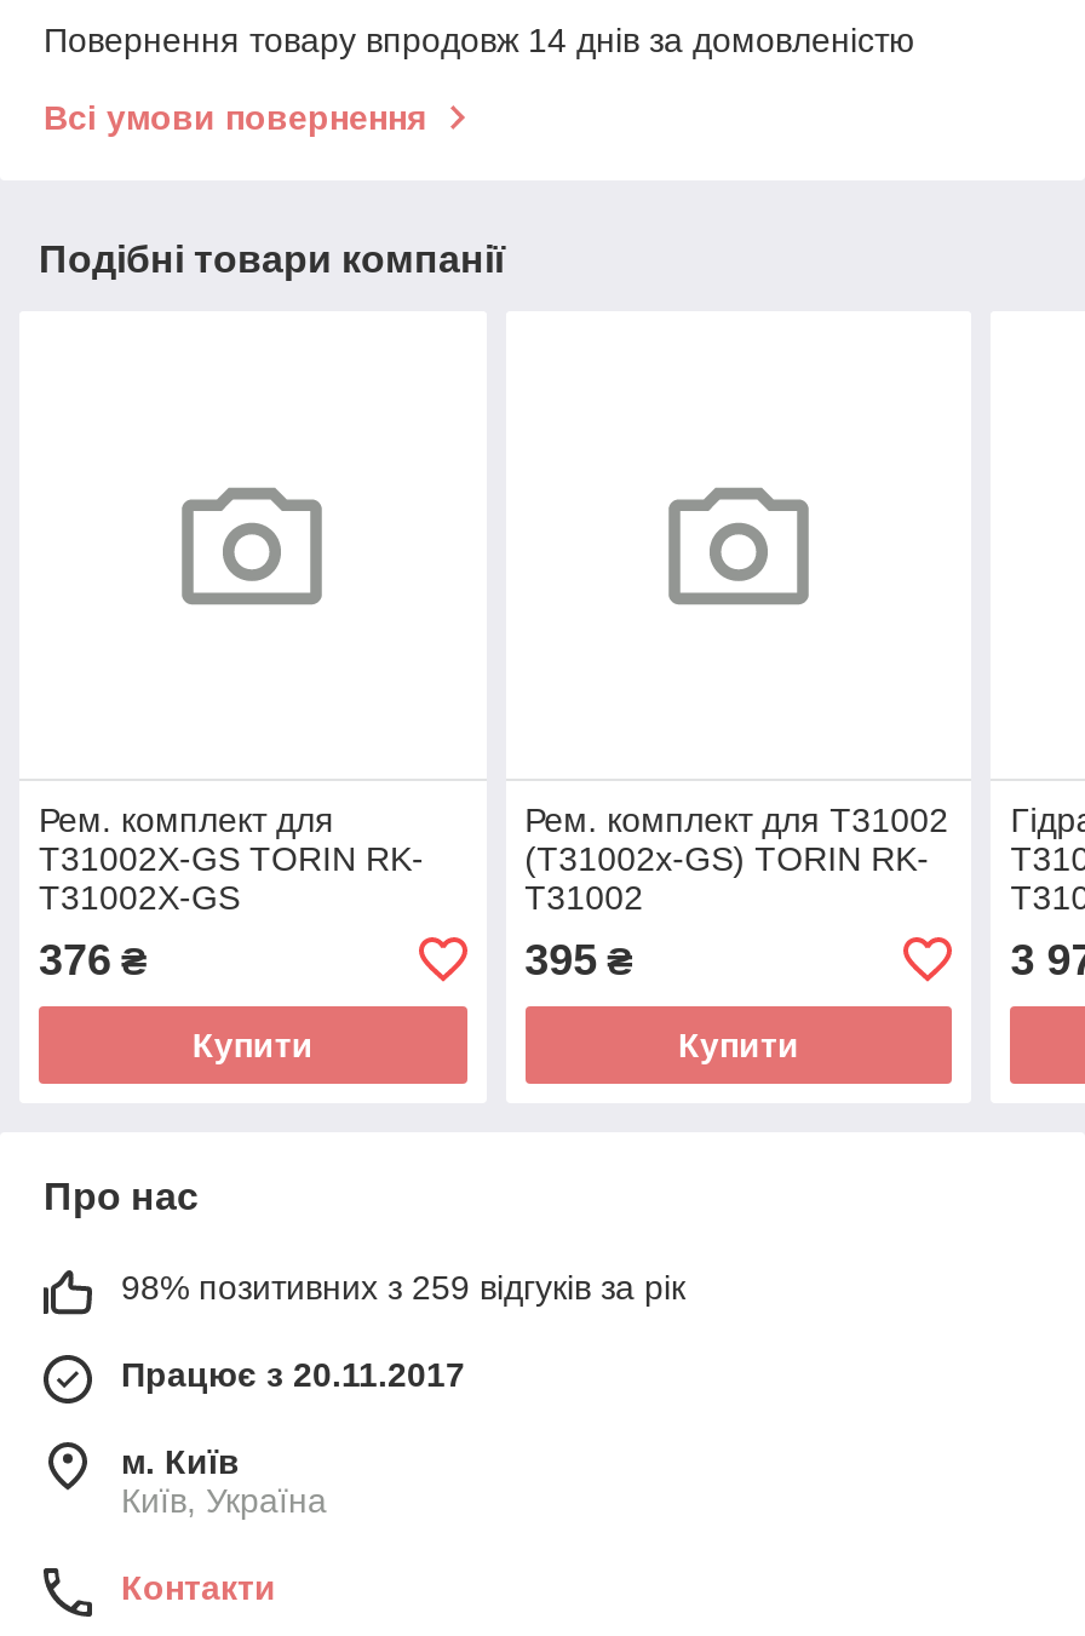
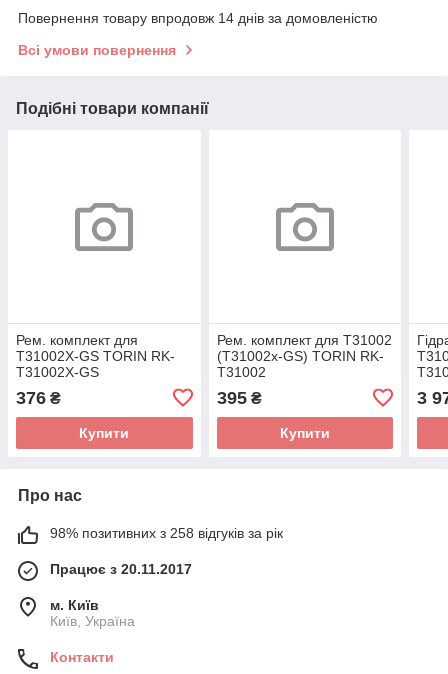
[121,1268,685,1307] 98% позитивних з 259 відгуків за рік -> [50,525,283,541] 98% позитивних з 258 відгуків за рік

